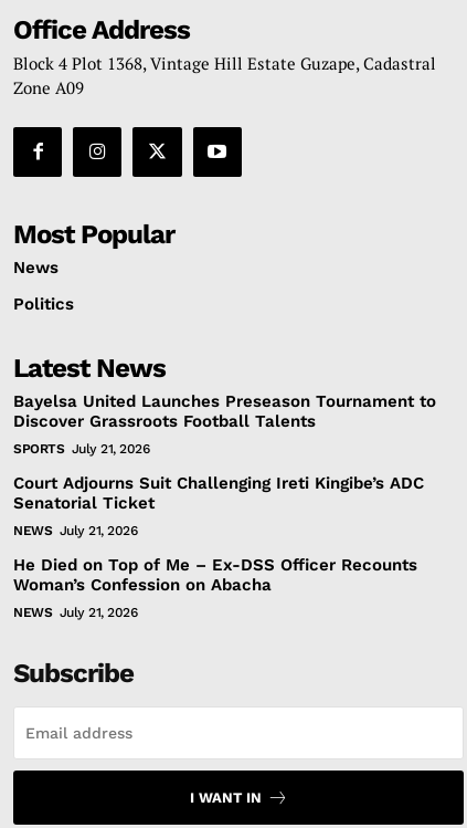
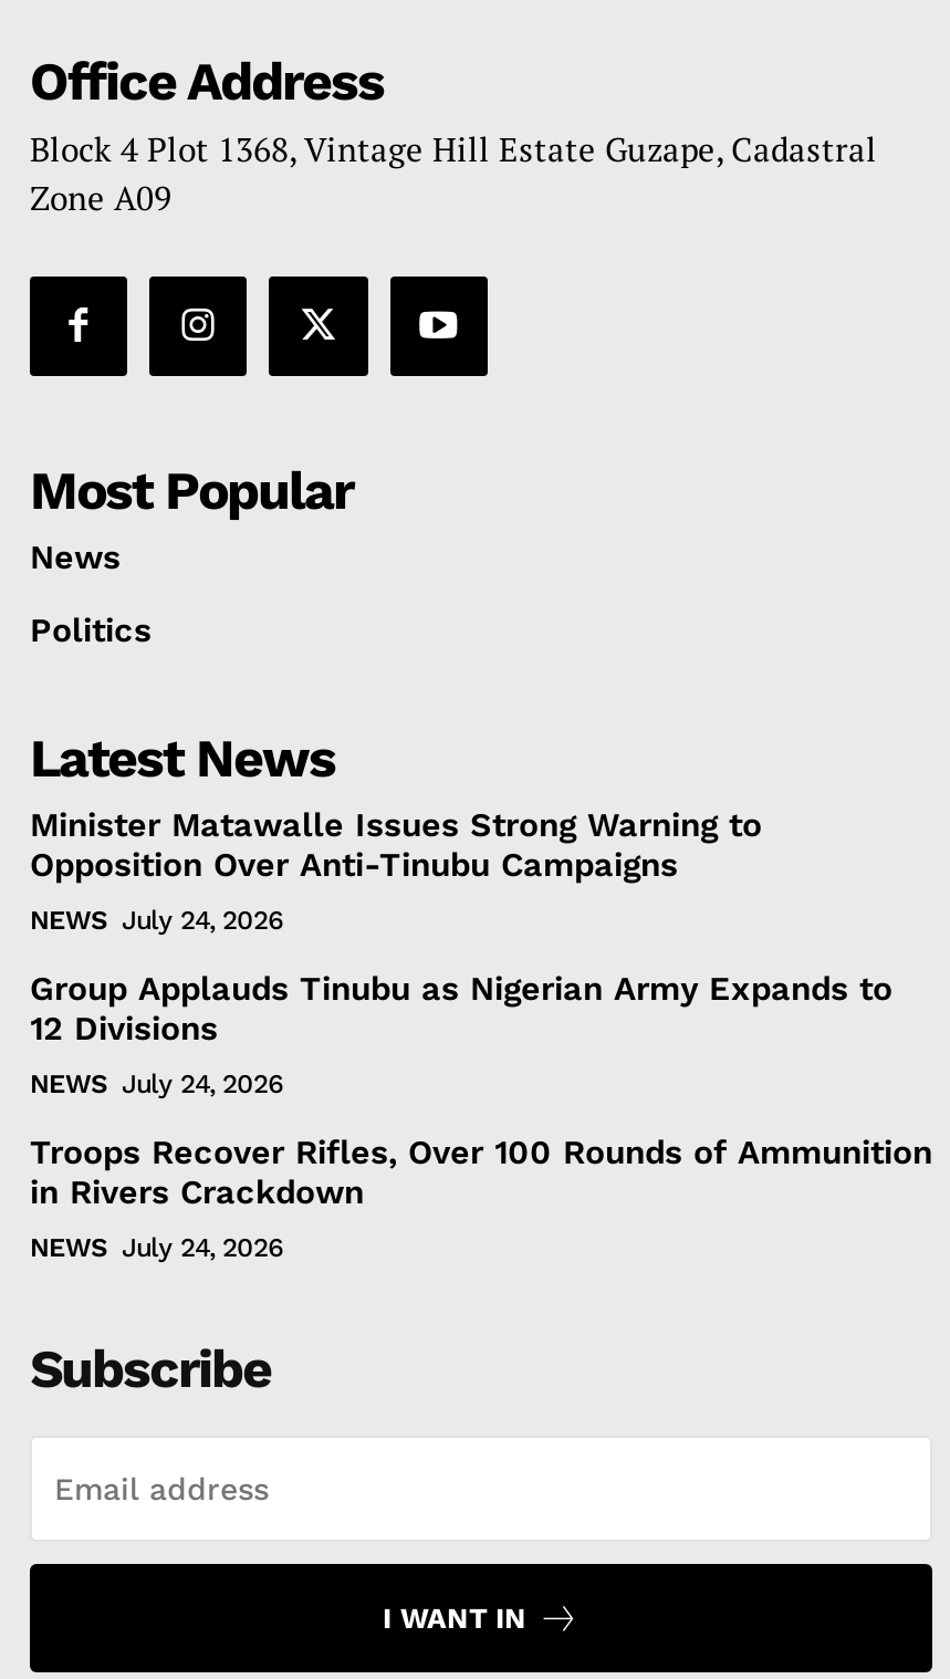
[13,391,436,431] Bayelsa United Launches Preseason Tournament to | Discover Grassroots Football Talents -> [30,805,762,884] Minister Matawalle Issues Strong Warning to | Opposition Over Anti-Tinubu Campaigns
[13,441,149,456] SPORTS July 21, 2026 -> [30,904,282,935] NEWS July 24, 2026
[13,473,424,513] Court Adjourns Suit Challenging Ireti Kingibe’s ADC | Senatorial Ticket -> [30,968,892,1048] Group Applauds Tinubu as Nigerian Army Expands to | 12 Divisions
[13,523,137,538] NEWS July 21, 2026 -> [30,1068,282,1099] NEWS July 24, 2026
[13,555,417,594] He Died on Top of Me – Ex-DSS Officer Recounts | Woman’s Confession on Abacha -> [30,1132,932,1212] Troops Recover Rifles, Over 100 Rounds of Ammunition | in Rivers Crackdown
[13,604,137,620] NEWS July 21, 2026 -> [30,1231,282,1262] NEWS July 24, 2026

